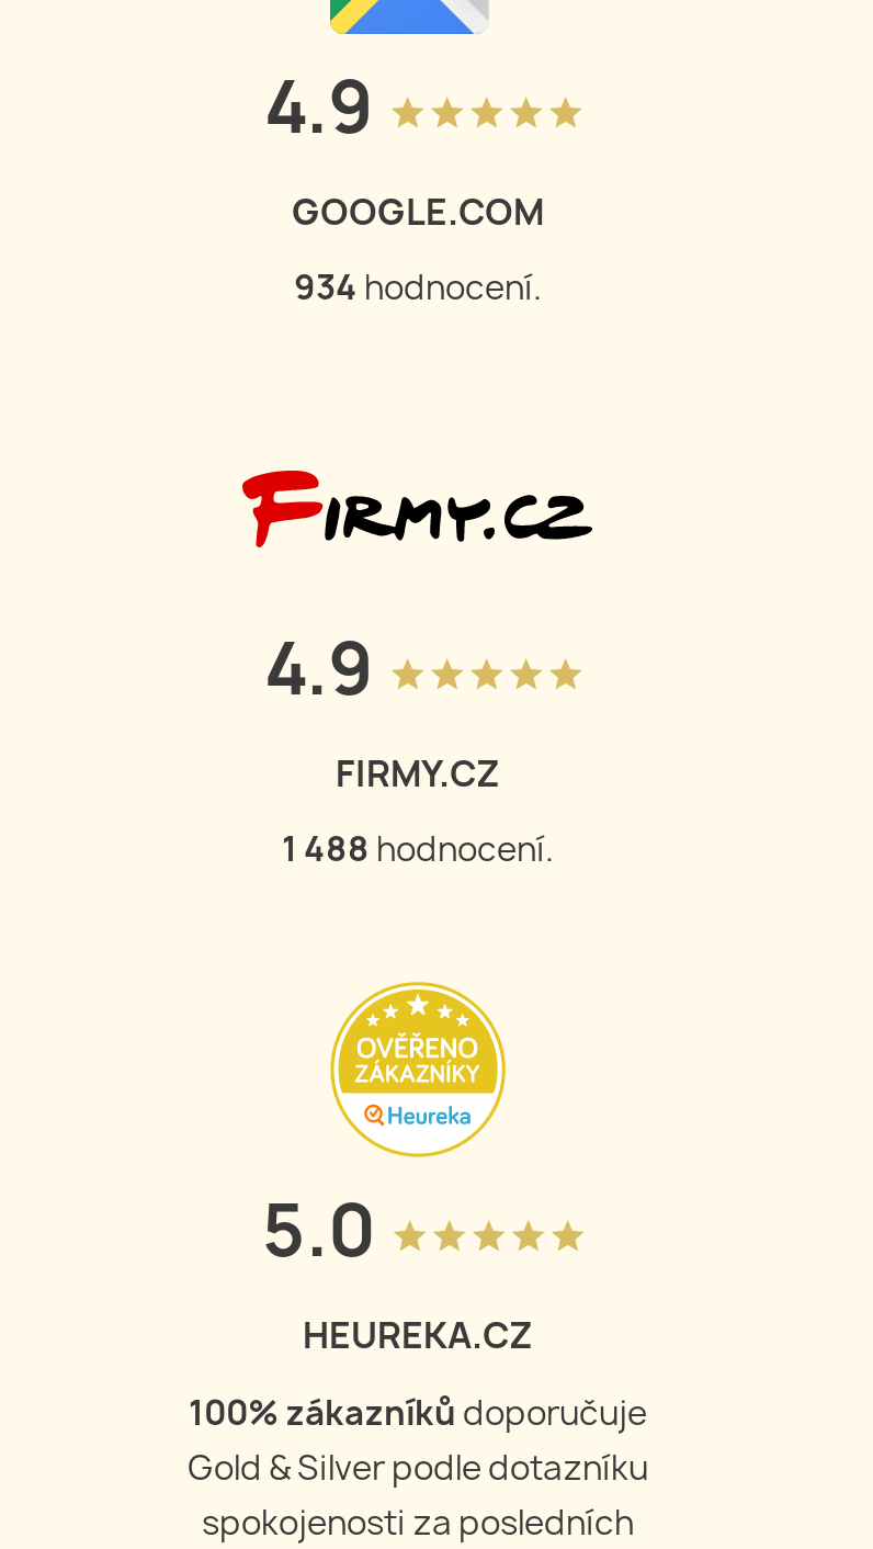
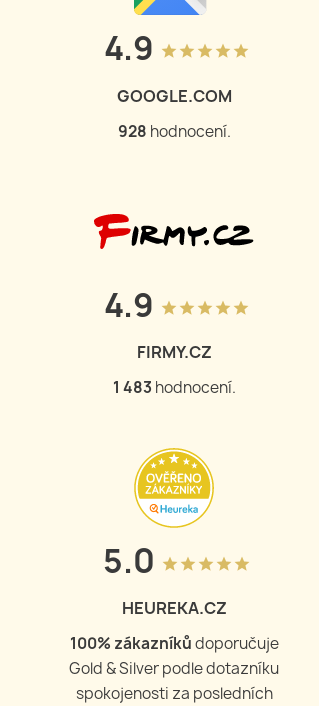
[294,265,542,311] 934 hodnocení. -> [117,121,230,142] 928 hodnocení.
[282,827,554,873] 1 488 hodnocení. -> [112,377,235,398] 1 483 hodnocení.

